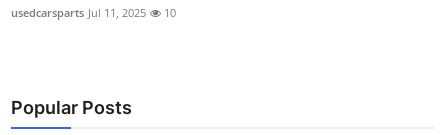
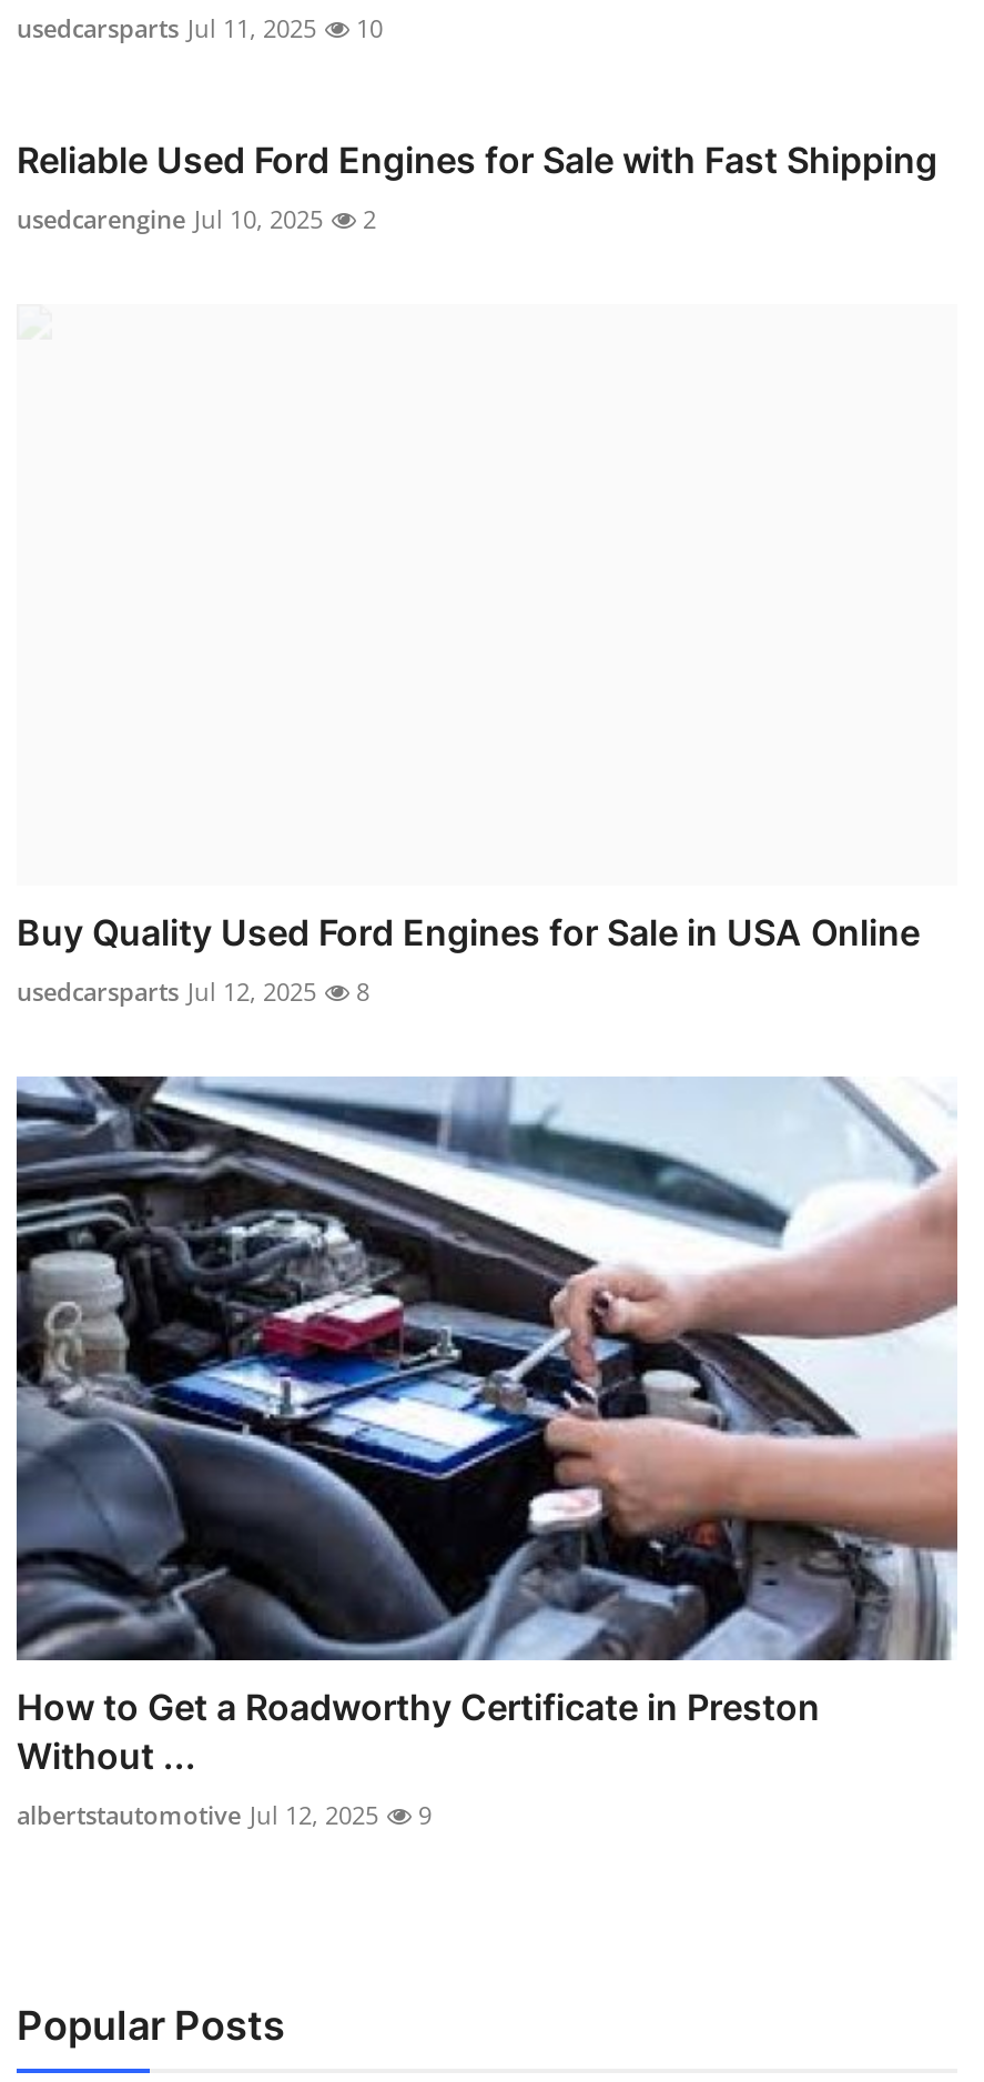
none -> [14,1074,960,1831] [image] | How to Get a Roadworthy Certificate in Preston | Without ... | albertstautomotive Jul 12, 2025 | 9
none -> [17,137,937,235] Reliable Used Ford Engines for Sale with Fast Shipping | usedcarengine Jul 10, 2025 | 2
none -> [17,911,920,1008] Buy Quality Used Ford Engines for Sale in USA Online | usedcarsparts Jul 12, 2025 | 8

